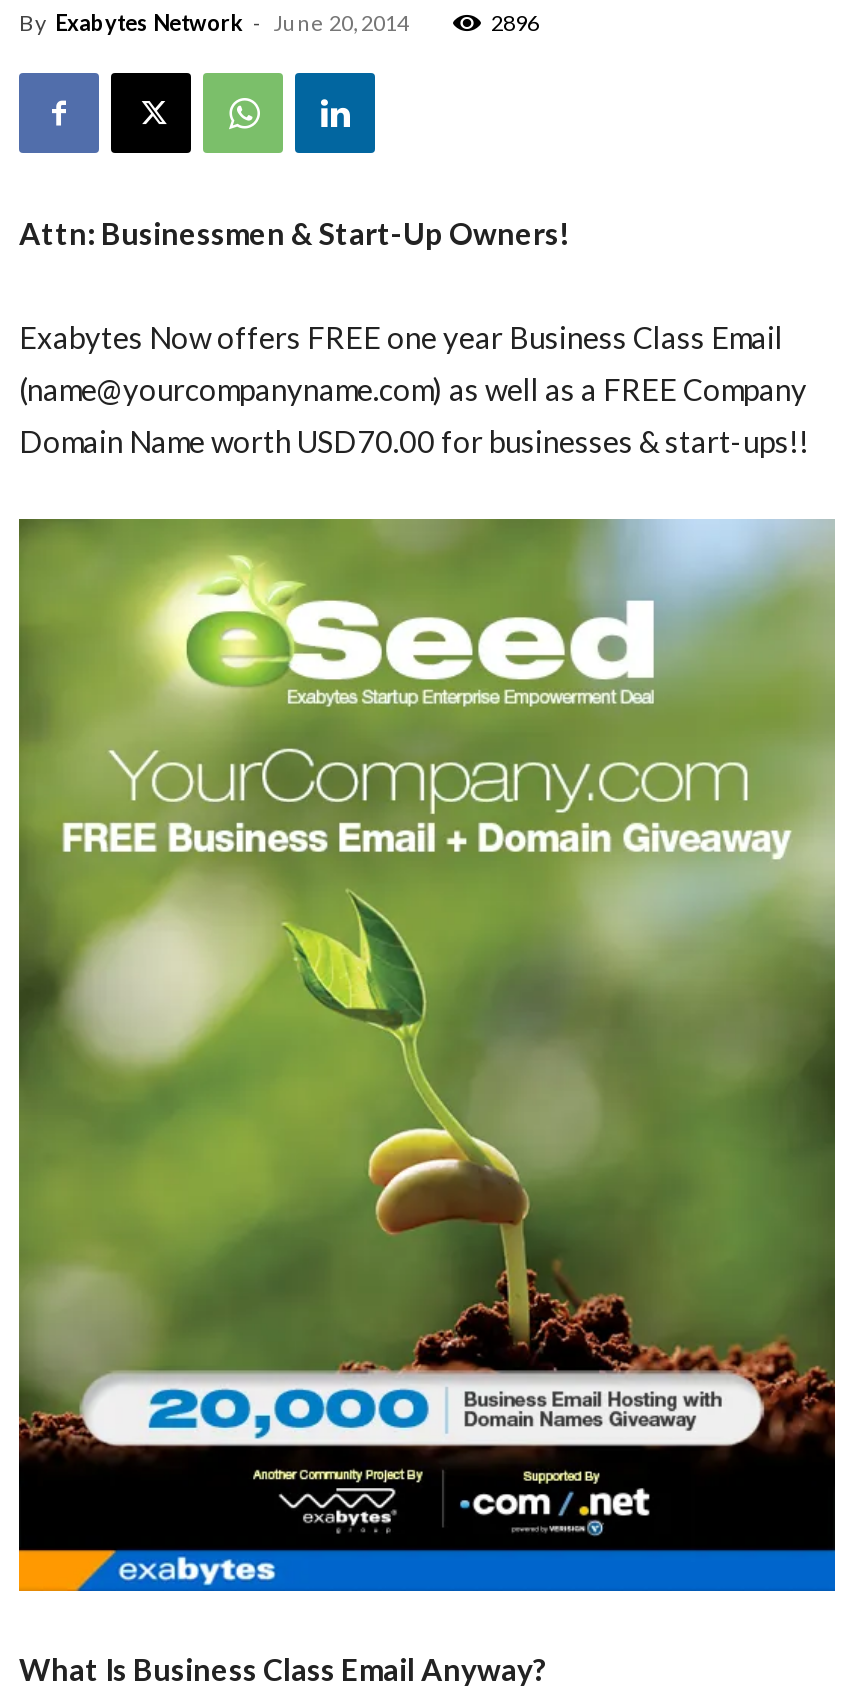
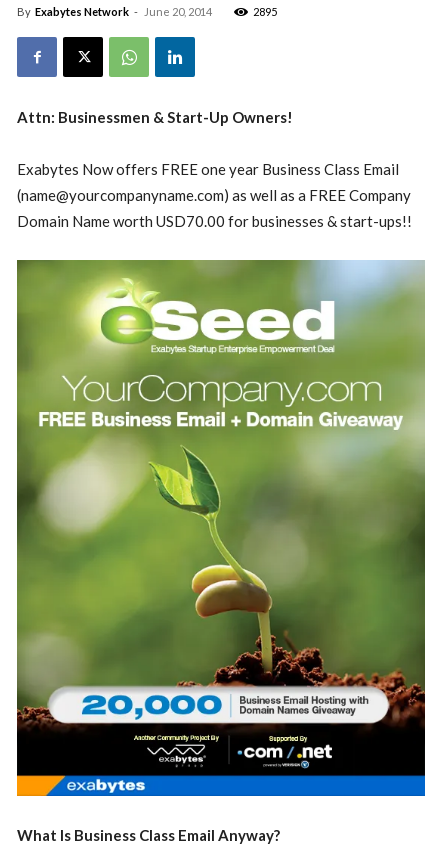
[491,9,539,35] 2896 -> [253,5,277,18] 2895

